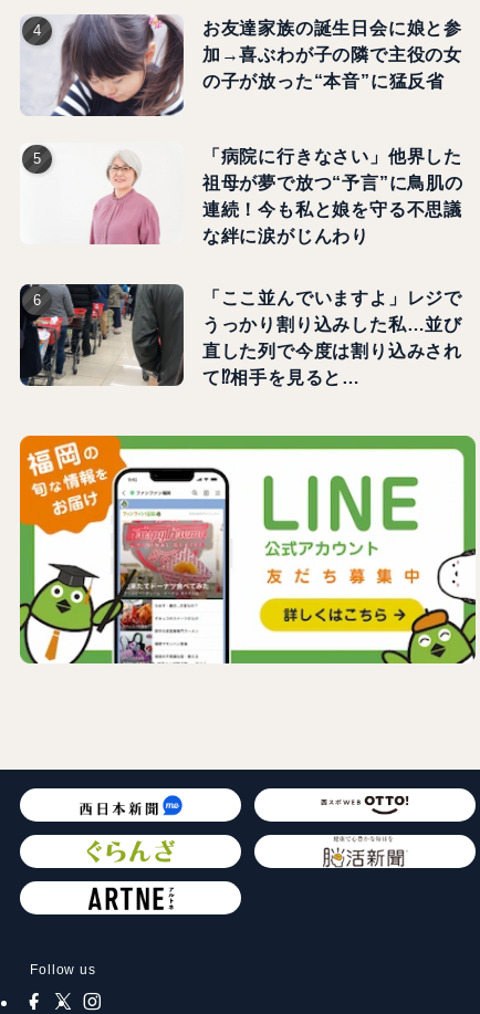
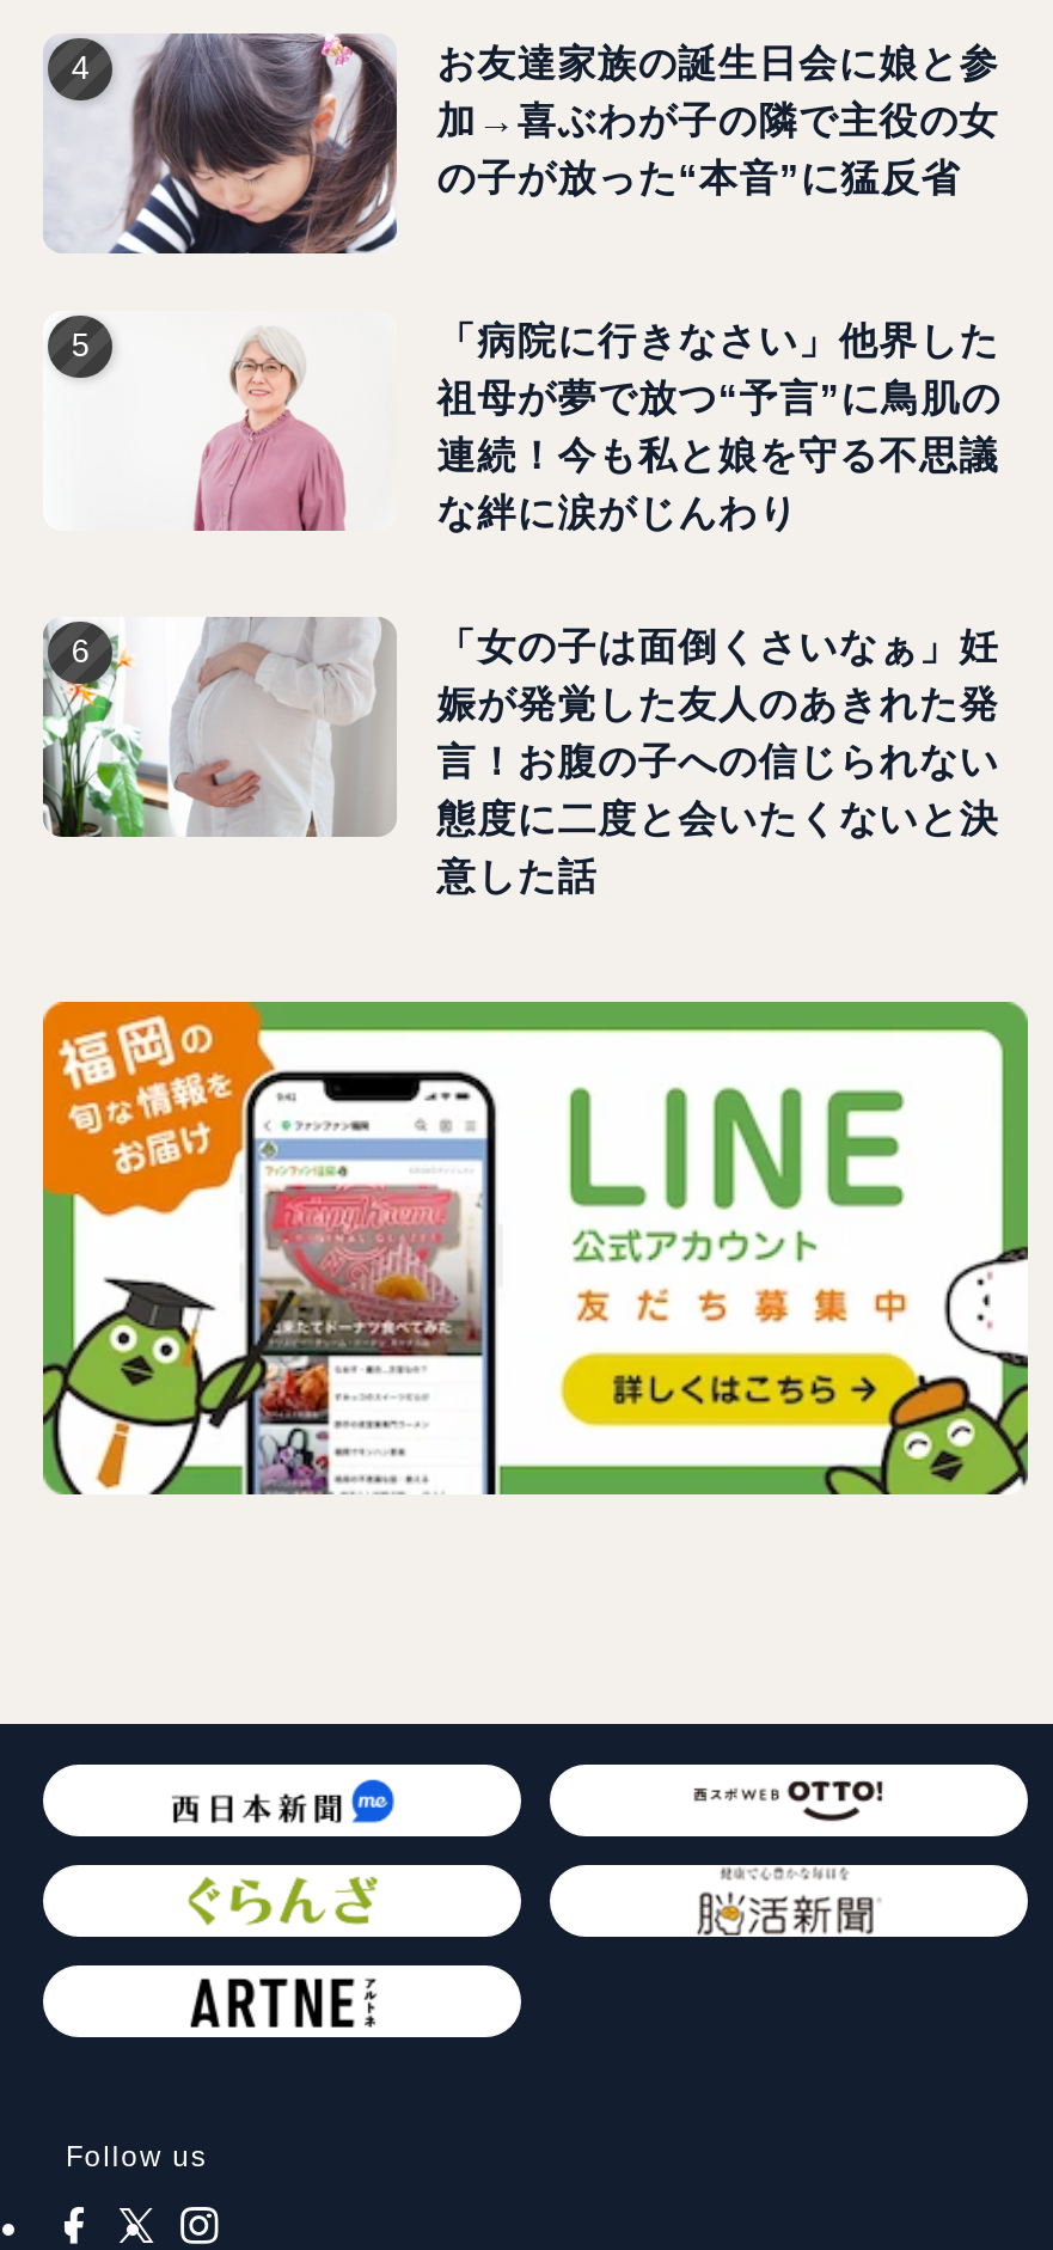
[19,283,462,387] [image] | 「ここ並んでいますよ」レジで | うっかり割り込みした私…並び | 直した列で今度は割り込みされ | て⁉相手を見ると… -> [43,617,999,897] [image] | 「女の子は面倒くさいなぁ」妊 | 娠が発覚した友人のあきれた発 | 言！お腹の子への信じられない | 態度に二度と会いたくないと決 | 意した話

